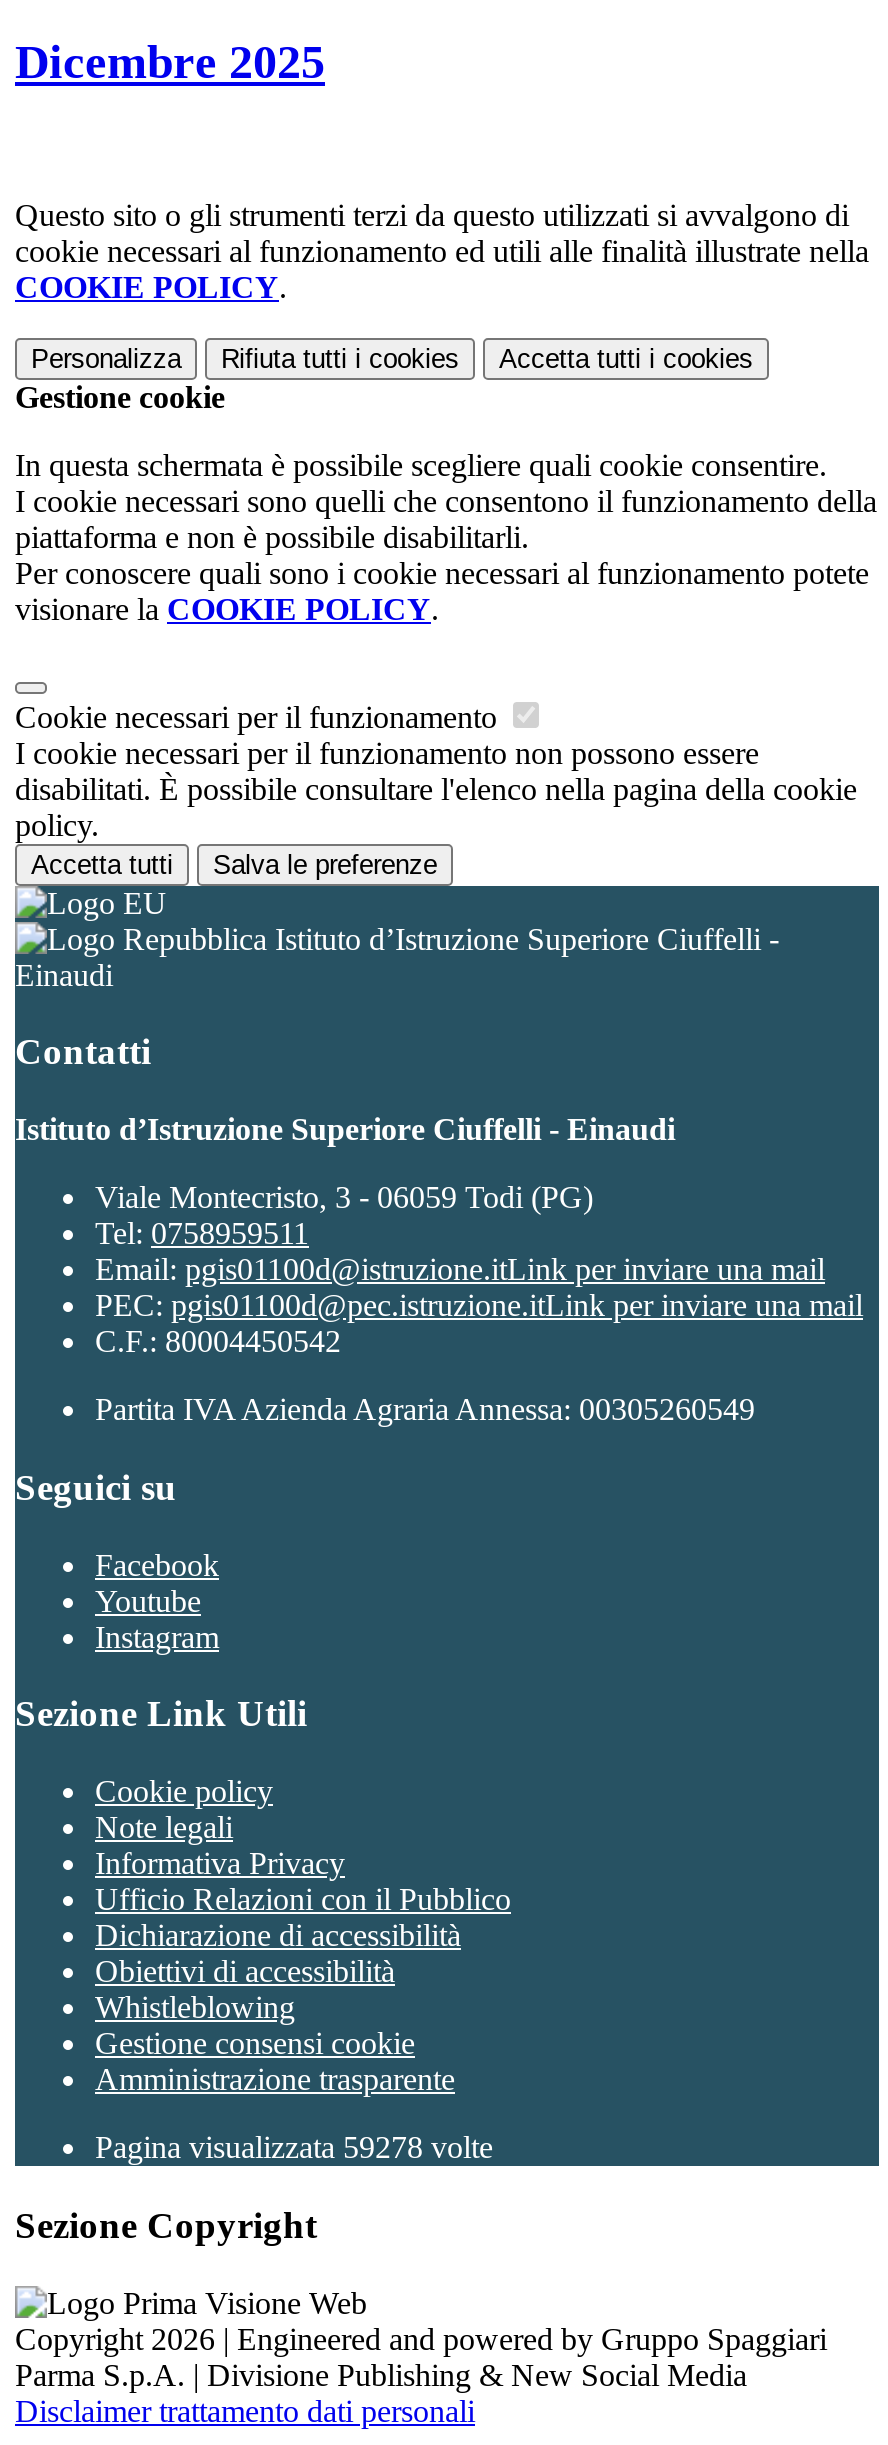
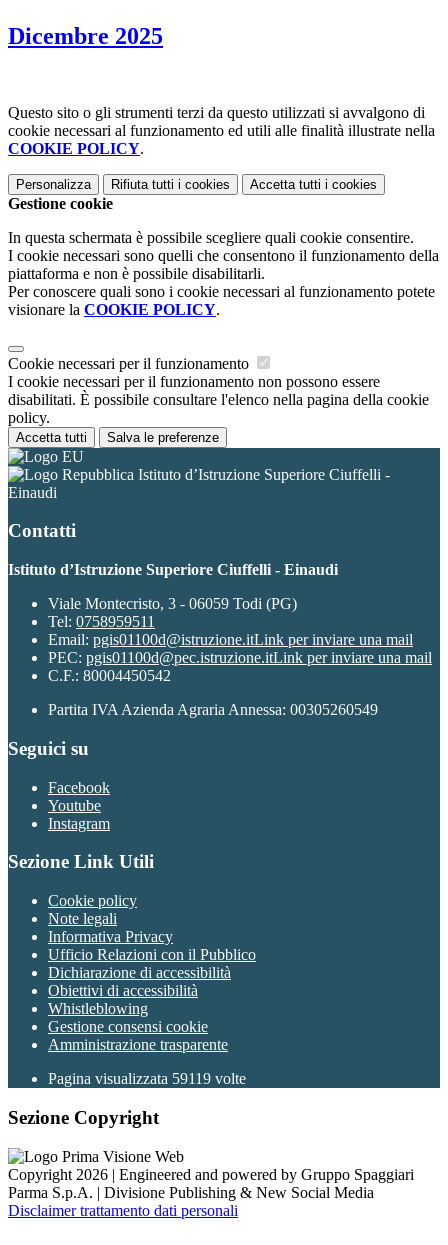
[95,2130,493,2164] Pagina visualizzata 59278 volte -> [48,1070,246,1087] Pagina visualizzata 59119 volte

